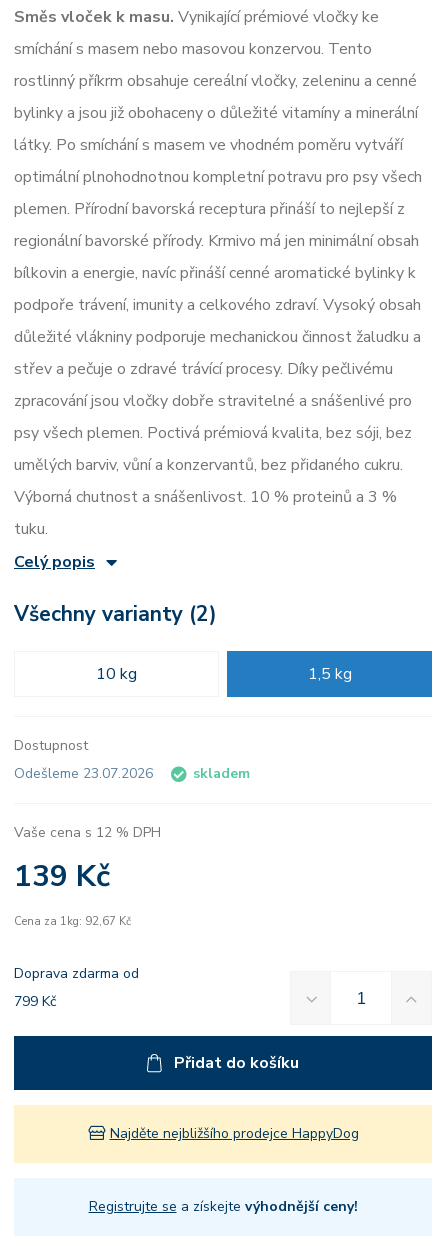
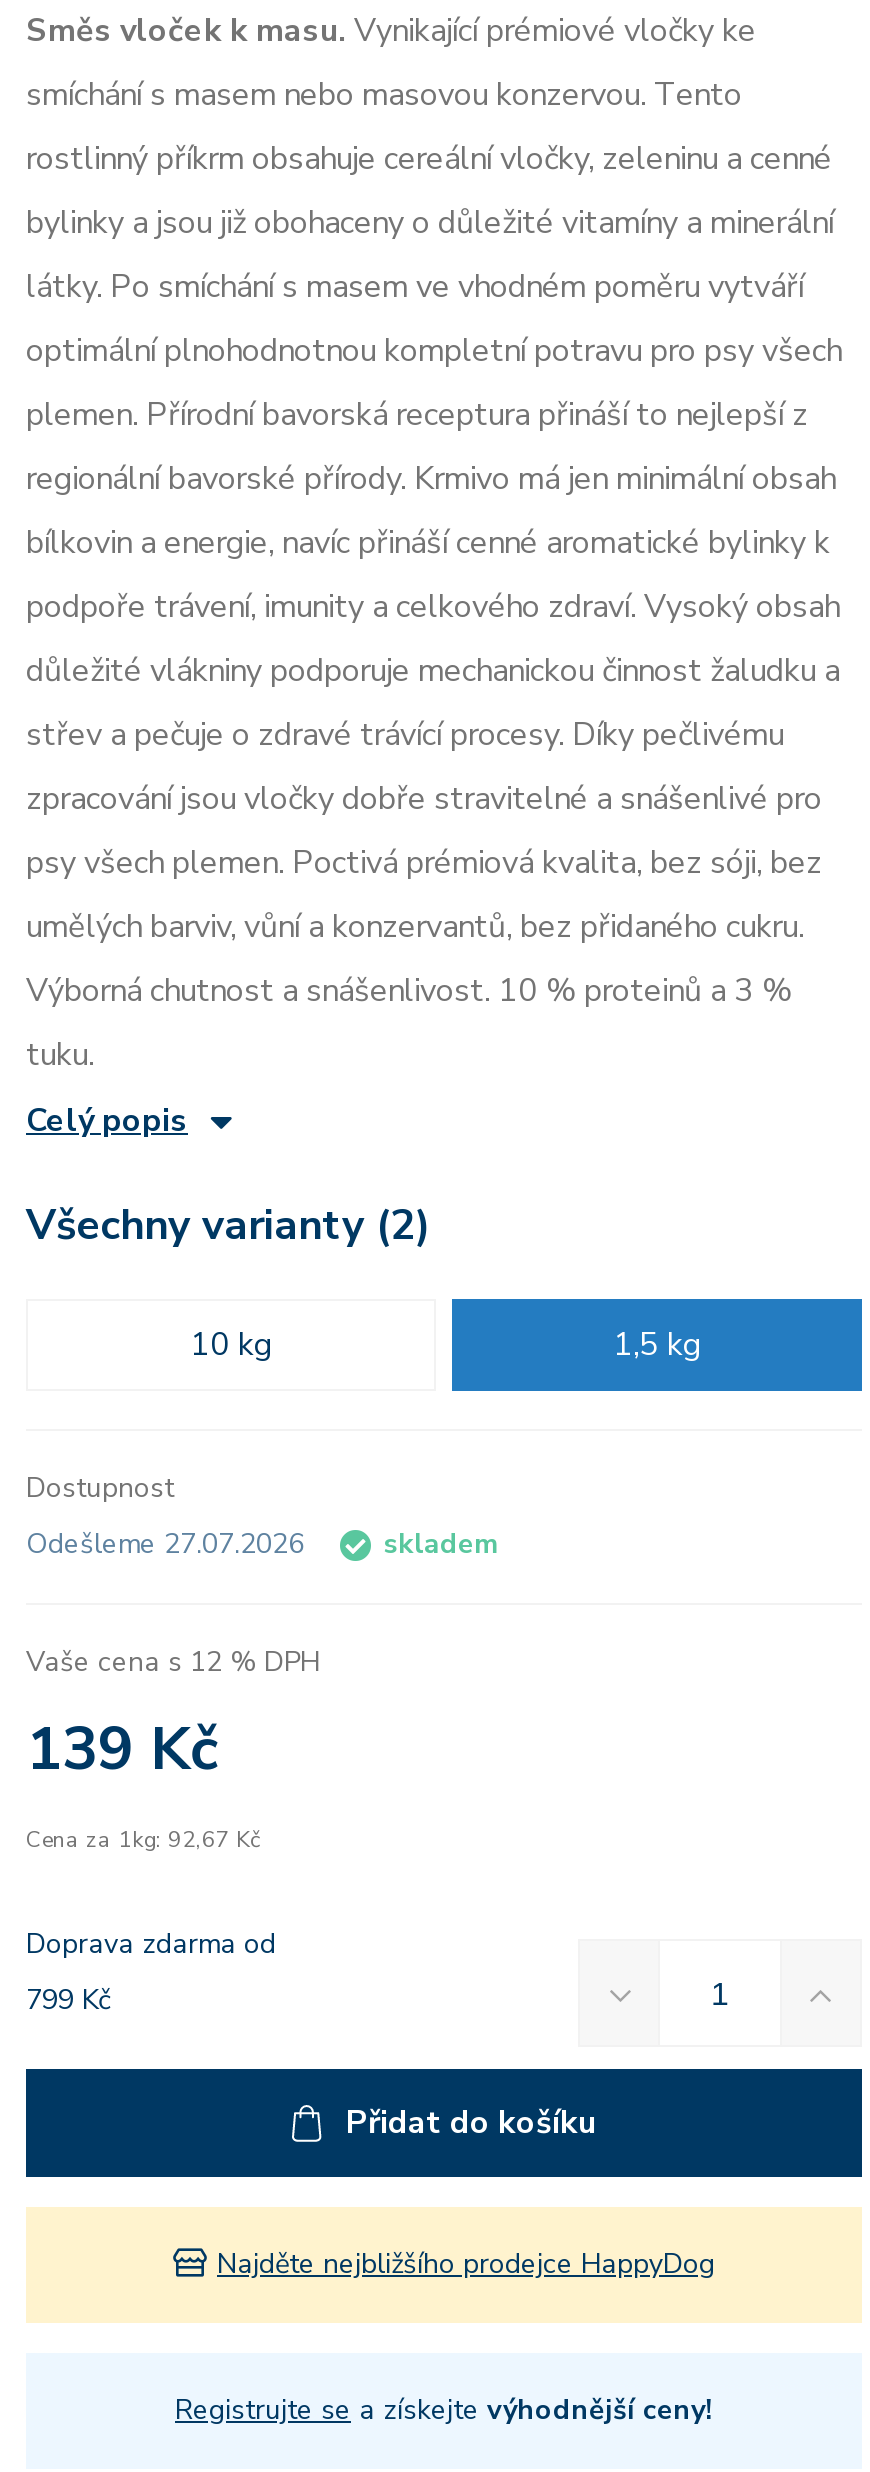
[14,764,250,783] Odešleme 23.07.2026 skladem -> [26,1526,498,1564] Odešleme 27.07.2026 skladem

